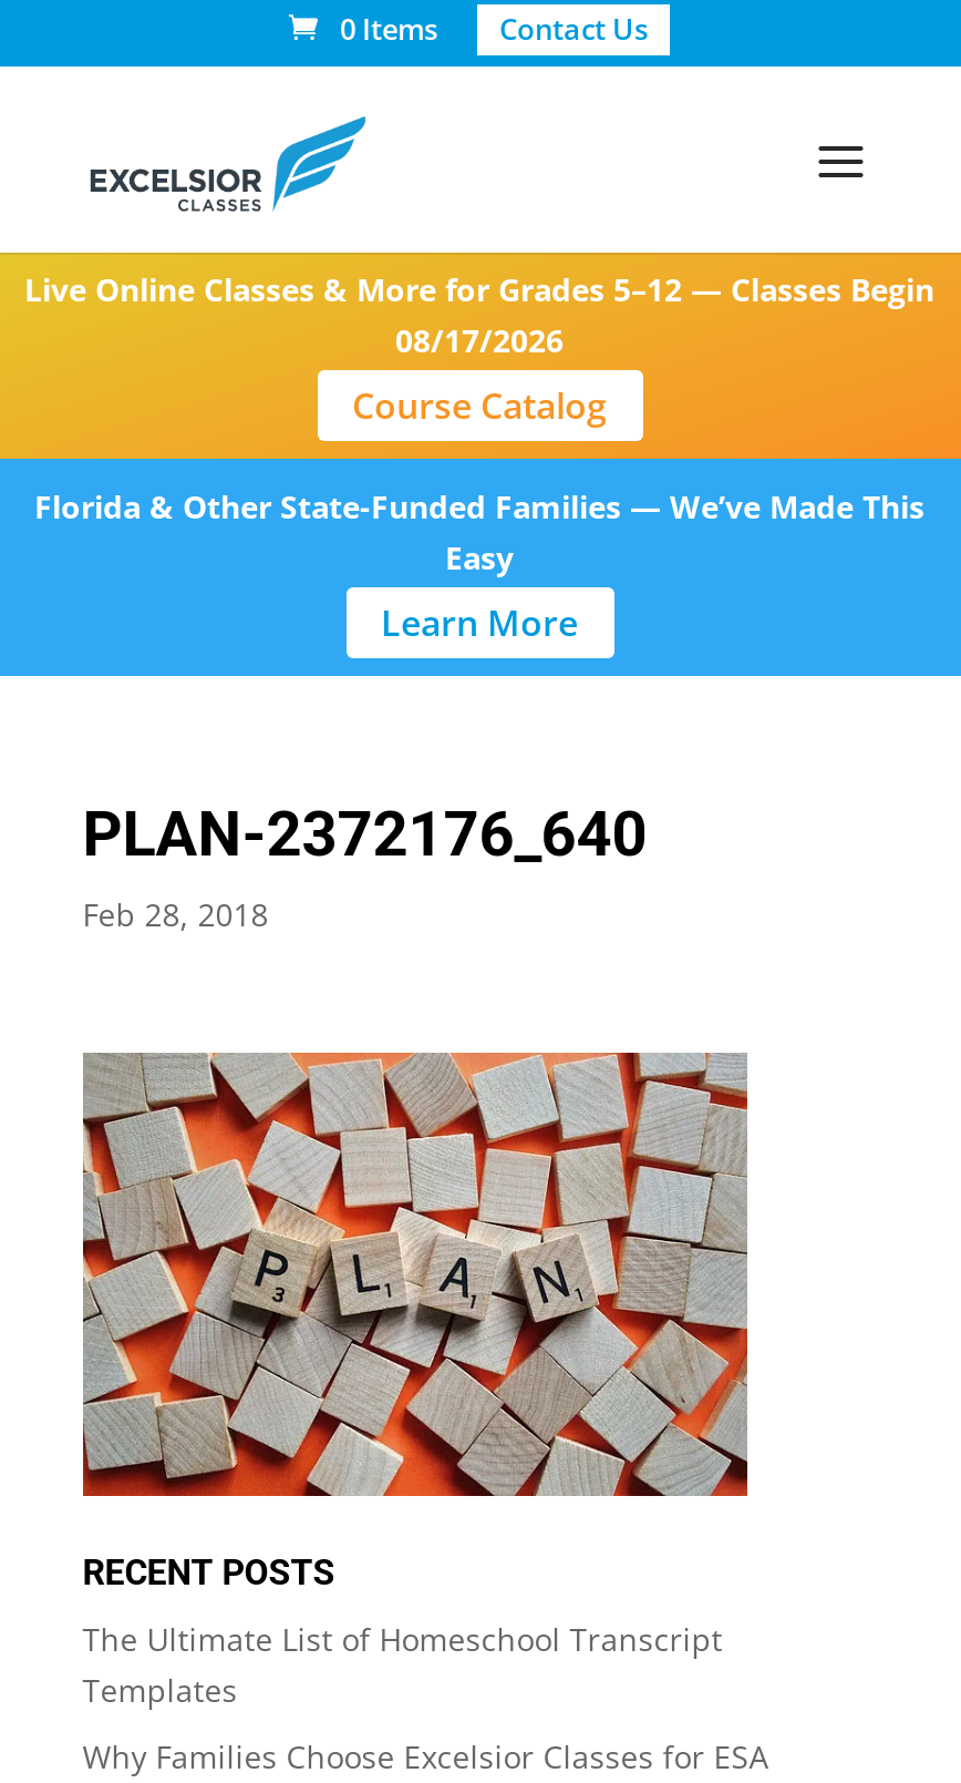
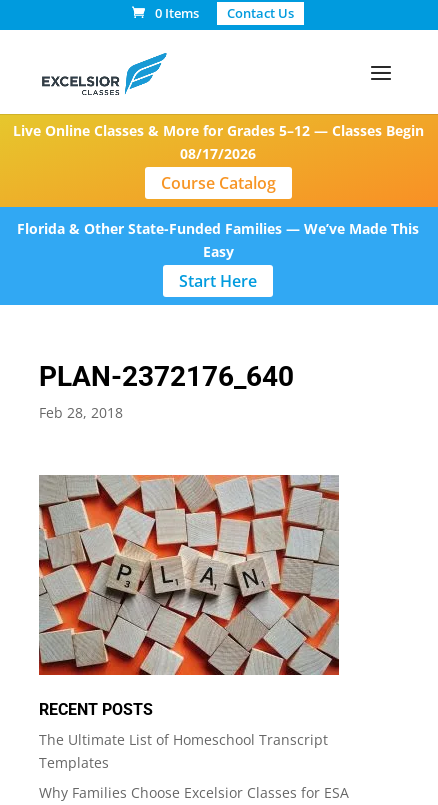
[381,598,578,647] Learn More -> [179,270,257,292] Start Here

